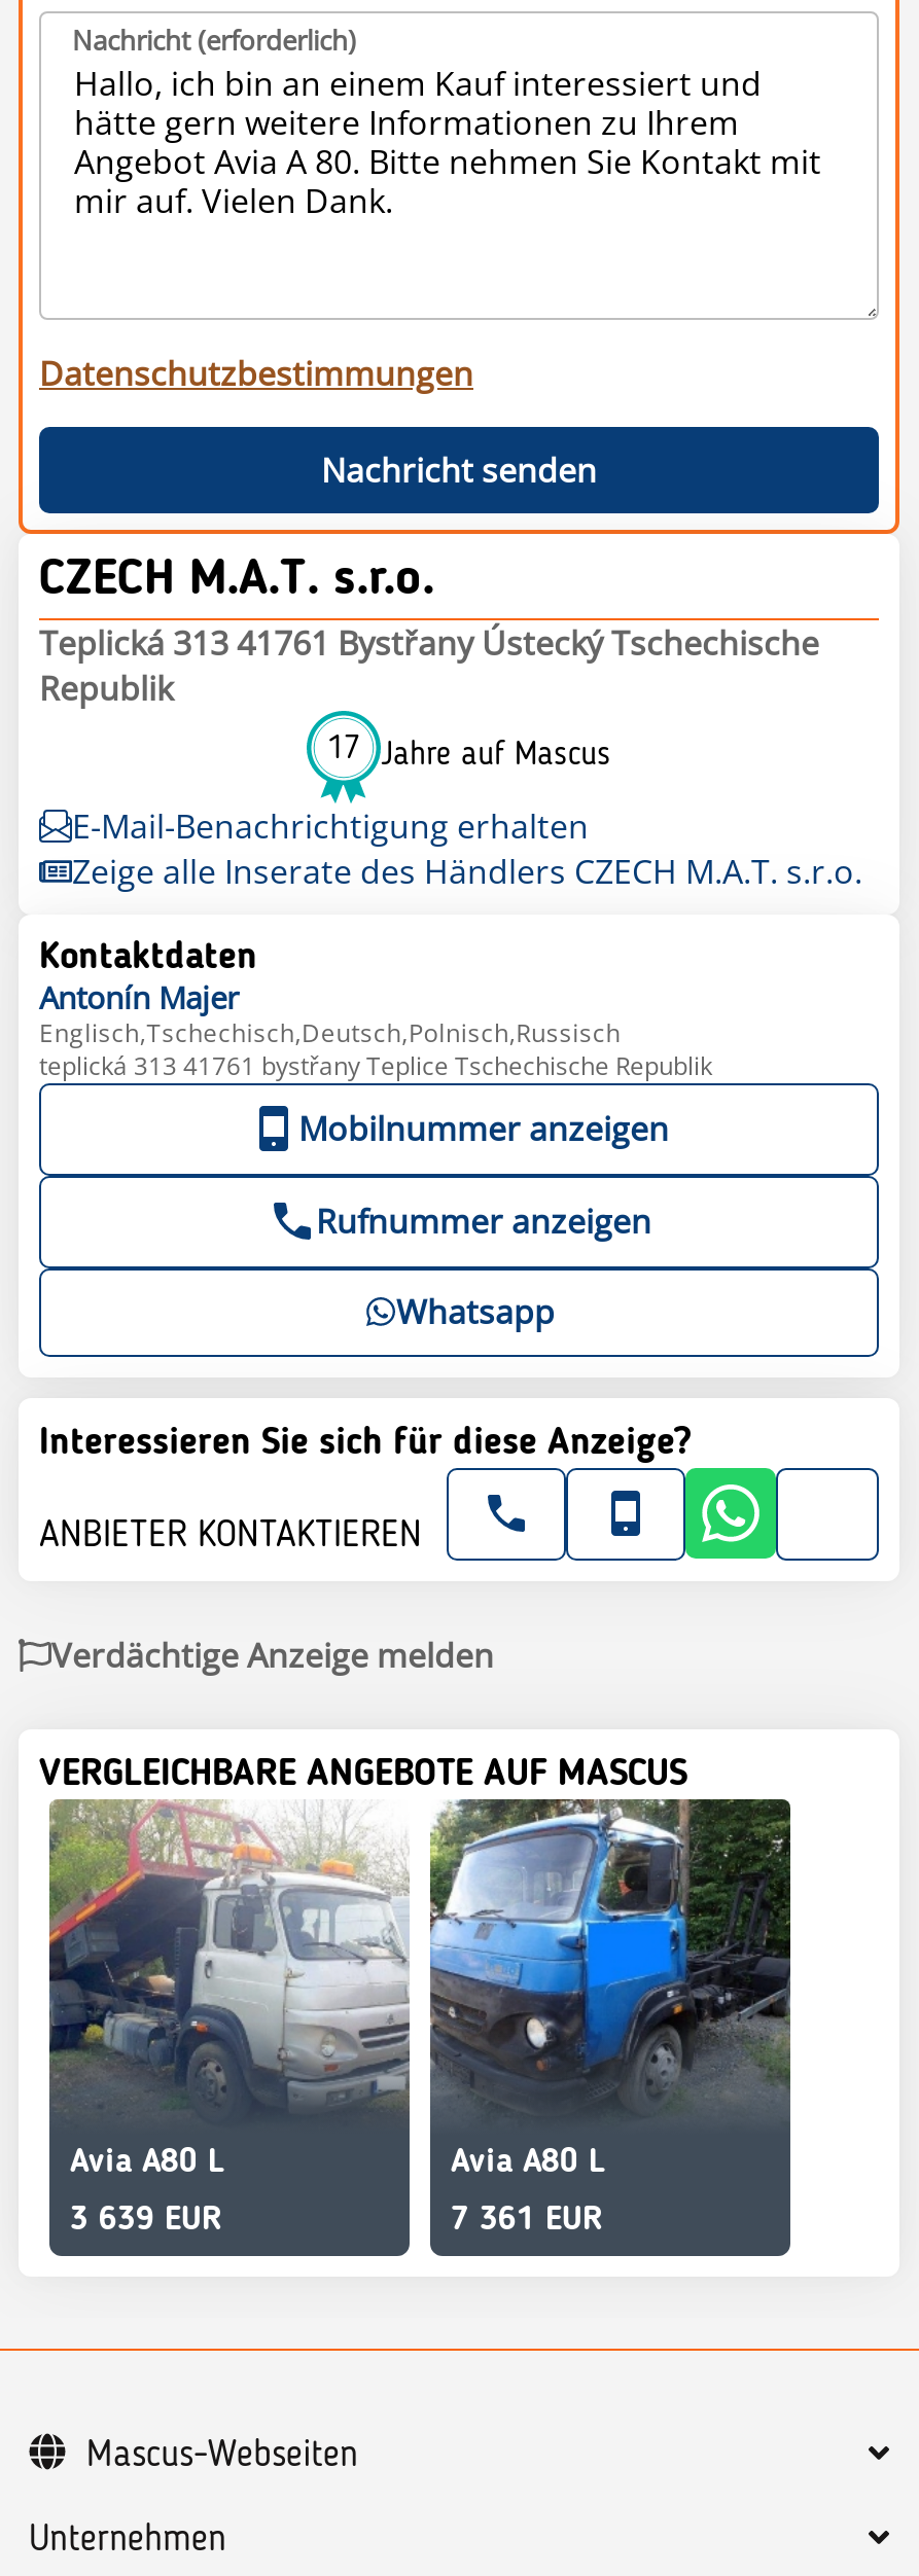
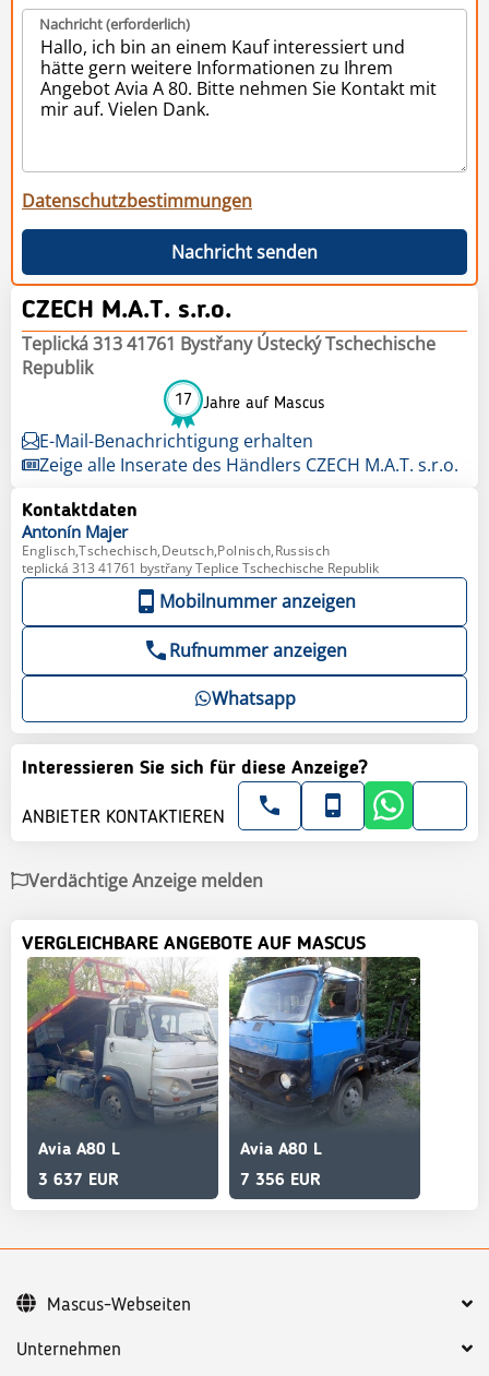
[70,2204,222,2237] 3 639 EUR -> [38,1172,119,1189] 3 637 EUR
[451,2204,603,2237] 7 361 EUR -> [240,1172,321,1189] 7 356 EUR

